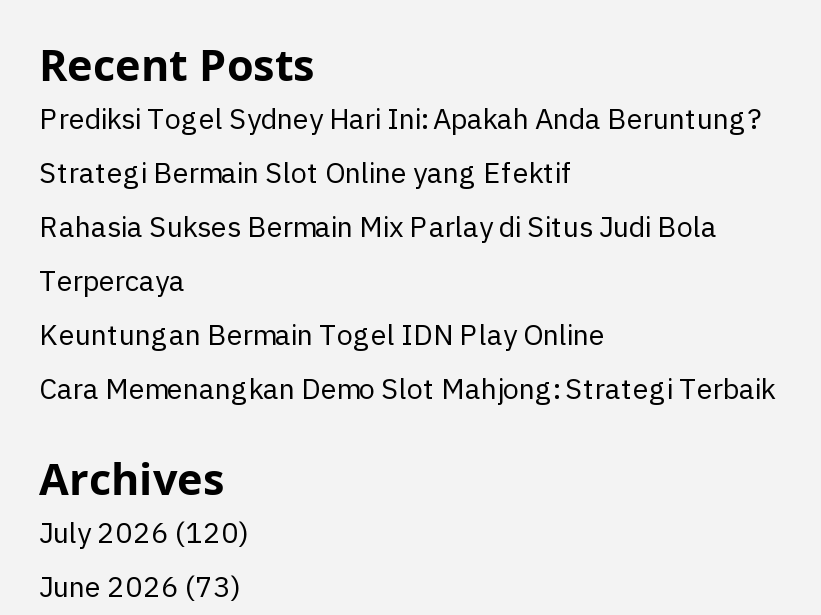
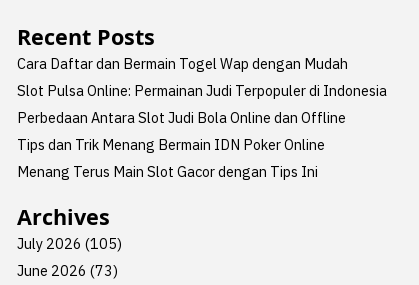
[39,100,775,408] Prediksi Togel Sydney Hari Ini: Apakah Anda Beruntung? | Strategi Bermain Slot Online yang Efektif | Rahasia Sukses Bermain Mix Parlay di Situs Judi Bola | Terpercaya | Keuntungan Bermain Togel IDN Play Online | Cara Memenangkan Demo Slot Mahjong: Strategi Terbaik -> [17,54,387,181] Cara Daftar dan Bermain Togel Wap dengan Mudah | Slot Pulsa Online: Permainan Judi Terpopuler di Indonesia | Perbedaan Antara Slot Judi Bola Online dan Offline | Tips dan Trik Menang Bermain IDN Poker Online | Menang Terus Main Slot Gacor dengan Tips Ini
[39,514,249,552] July 2026 (120) -> [17,234,122,253] July 2026 (105)

